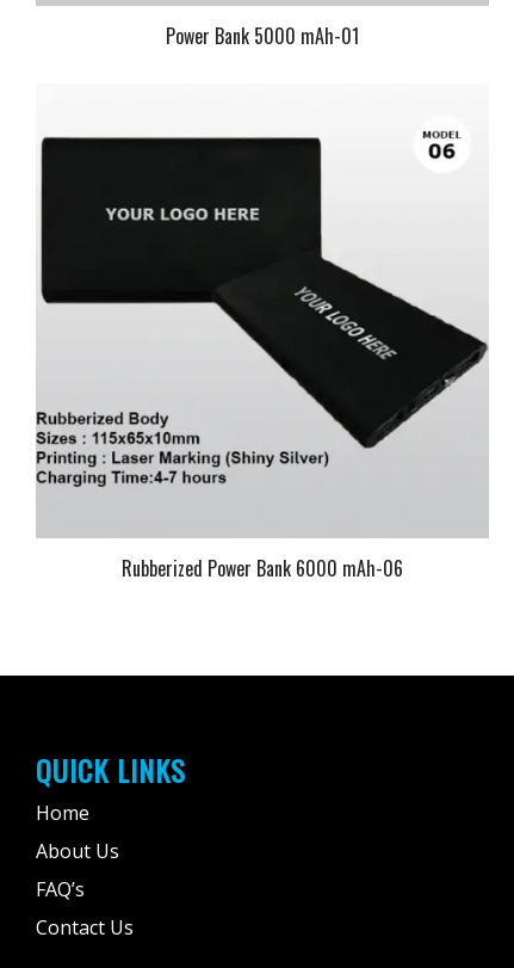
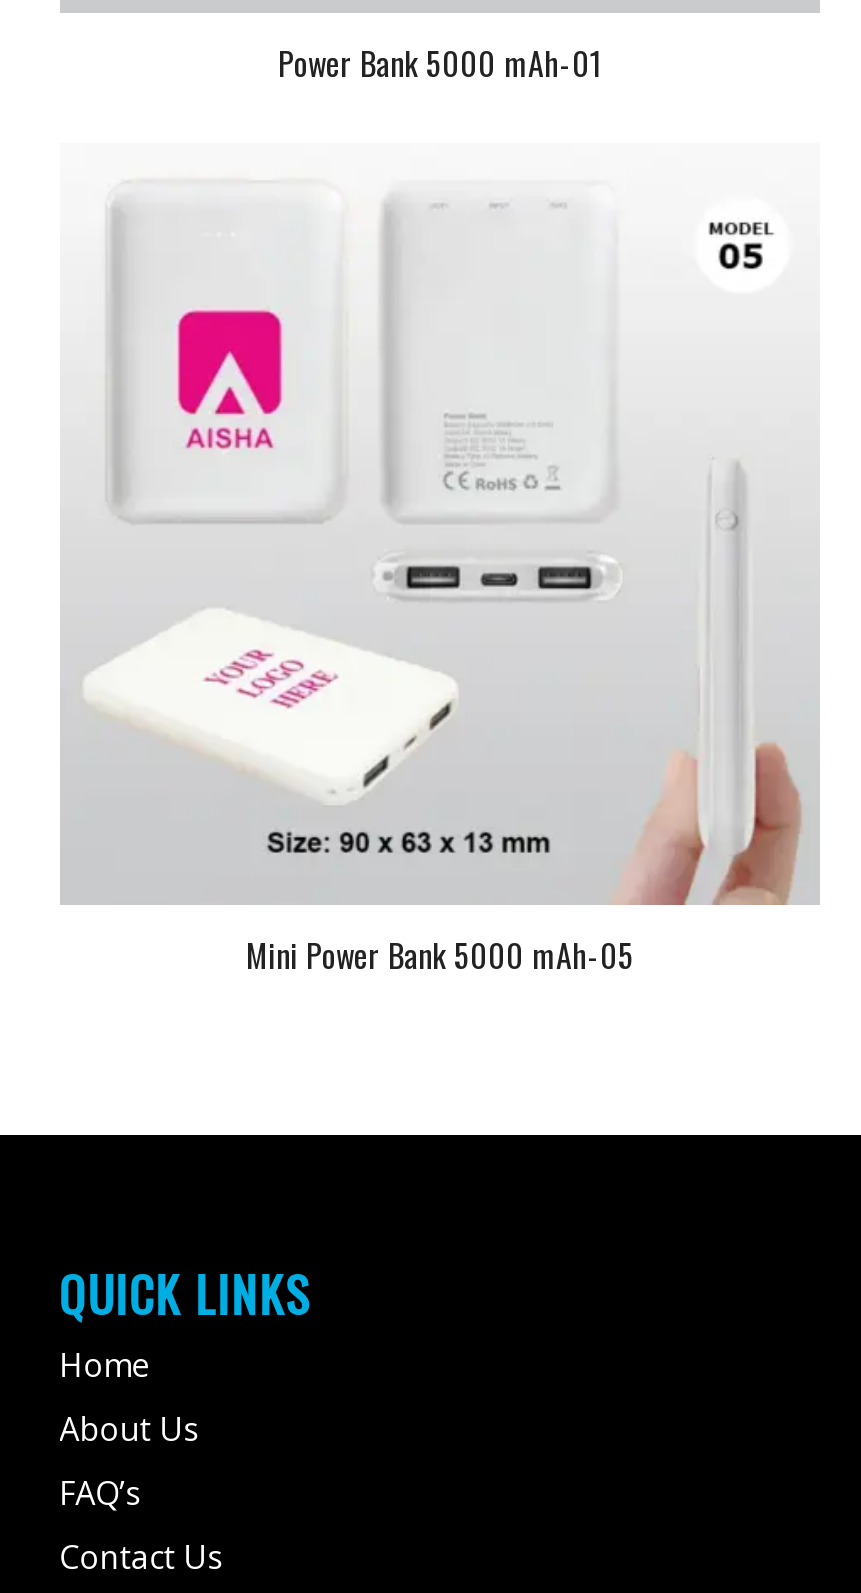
[36,121,488,582] [image] | Rubberized Power Bank 6000 mAh-06 -> [62,203,816,979] [image] | Mini Power Bank 5000 mAh-05

